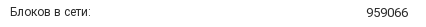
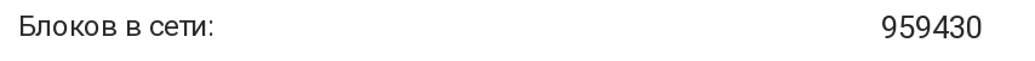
[366,5,408,20] 959066 -> [881,11,983,46] 959430

